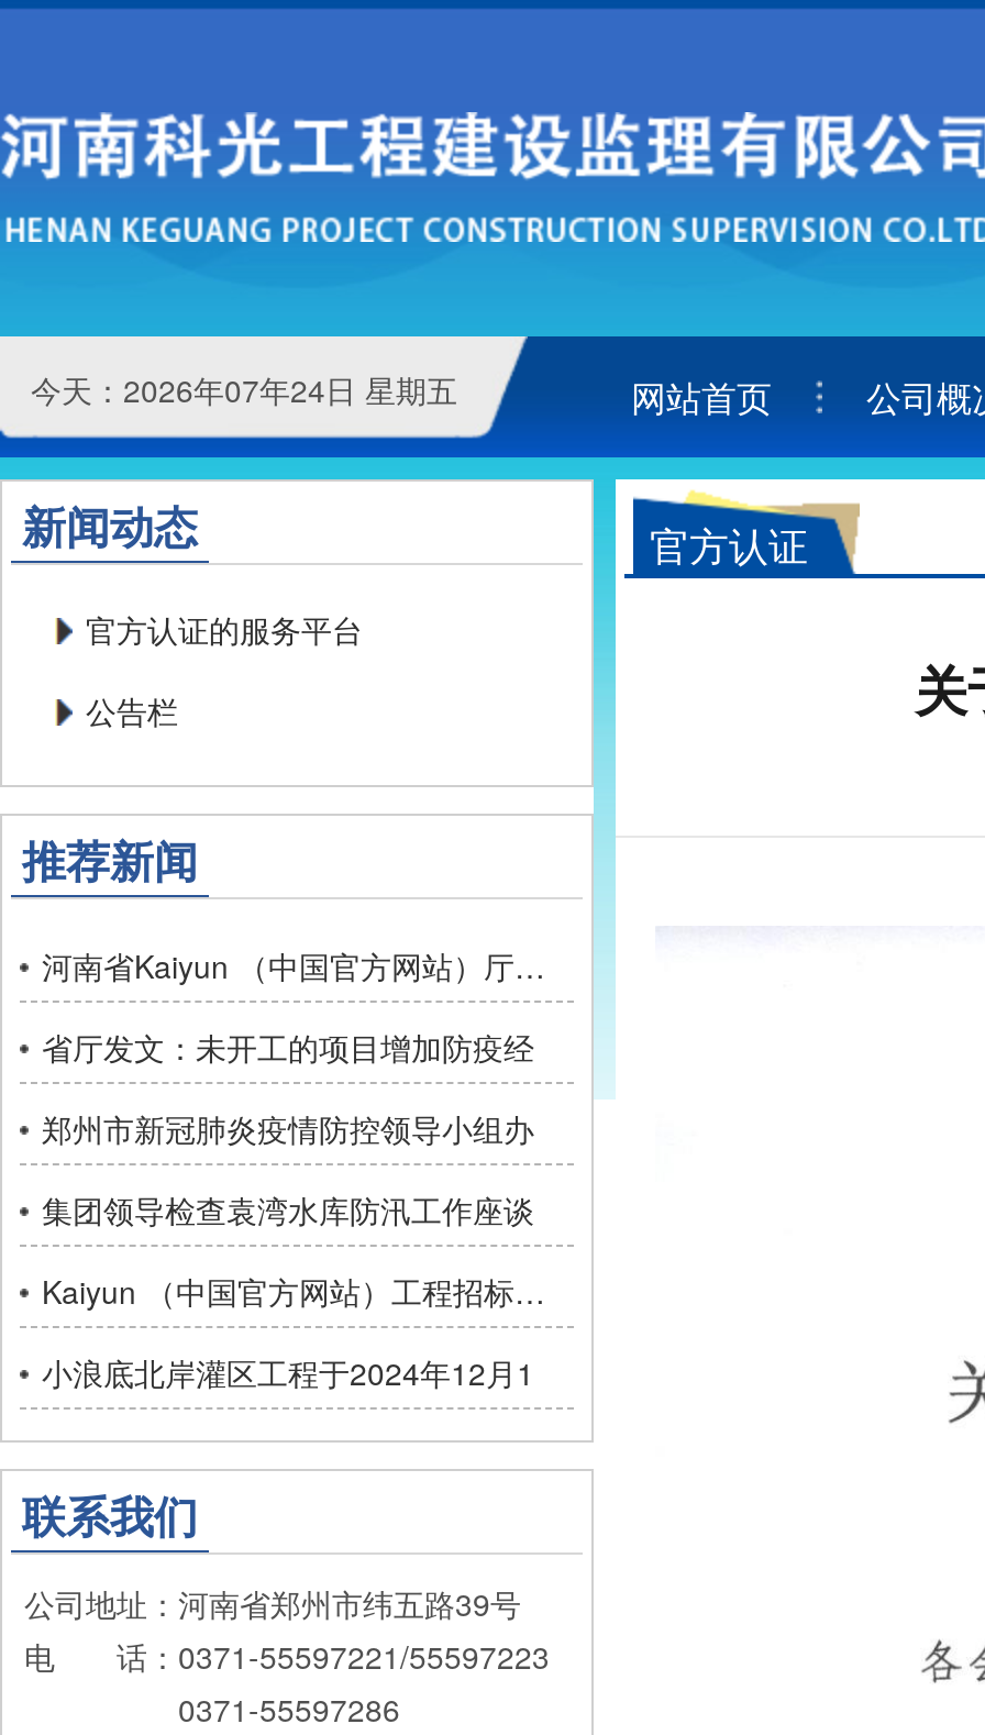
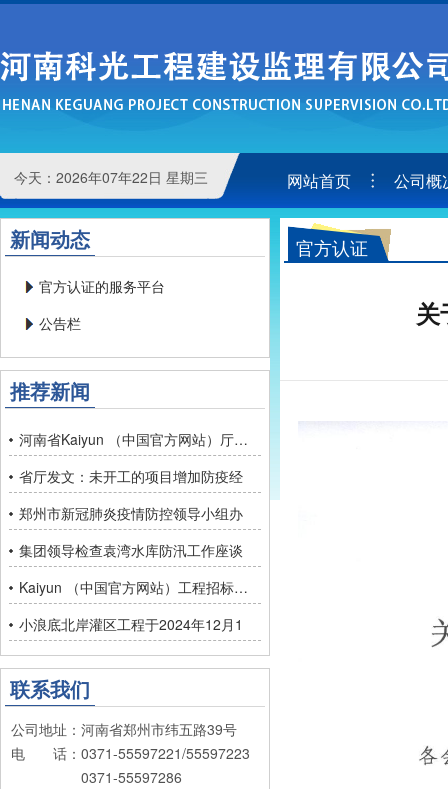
[31,367,457,411] 今天：2026年07年24日 星期五 -> [14,167,208,187] 今天：2026年07年22日 星期三

